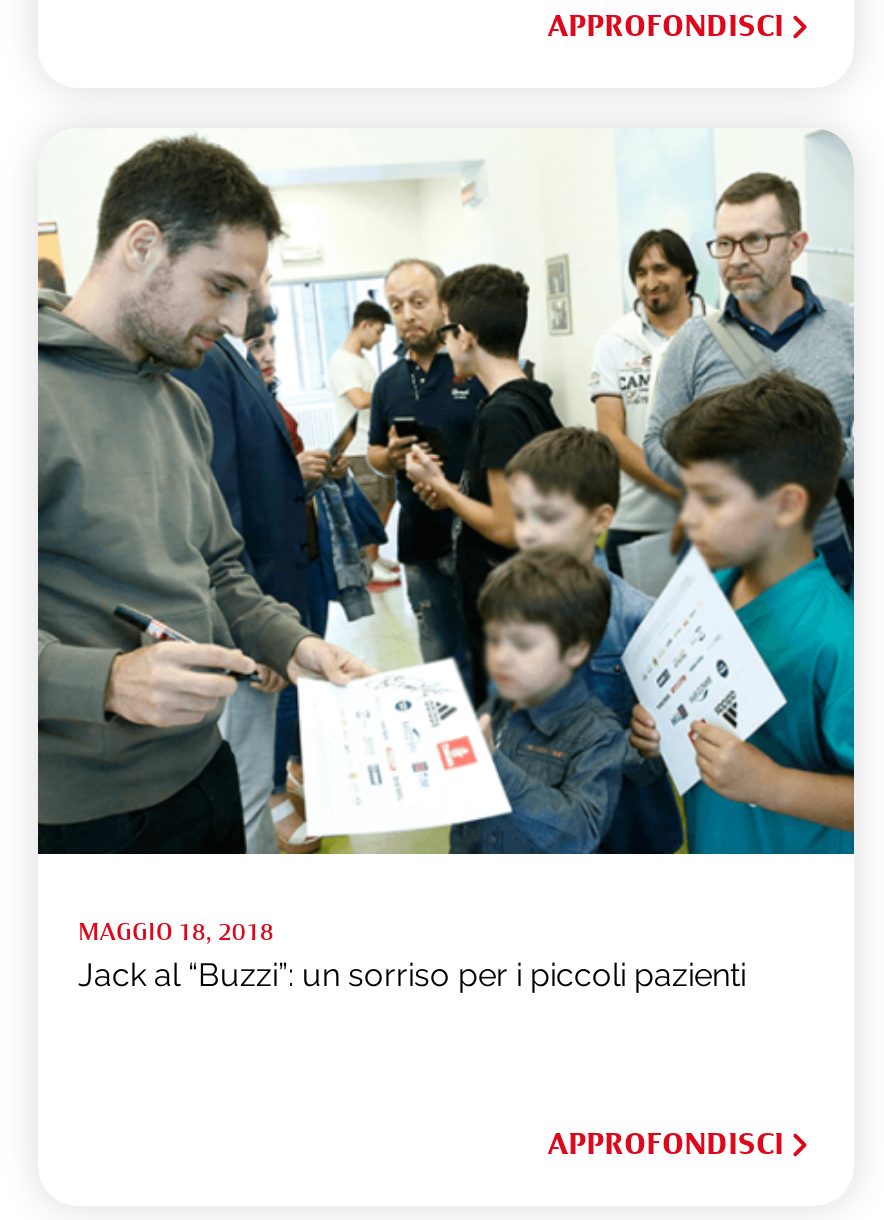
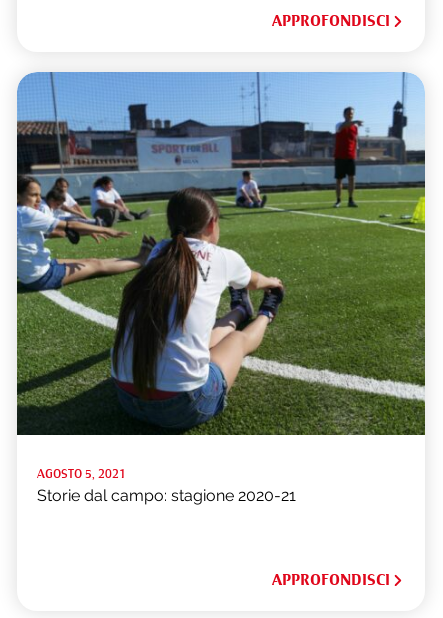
[36,128,856,994] [image] | MAGGIO 18, 2018 | Jack al “Buzzi”: un sorriso per i piccoli pazienti -> [16,71,426,505] [image] | AGOSTO 5, 2021 | Storie dal campo: stagione 2020-21

